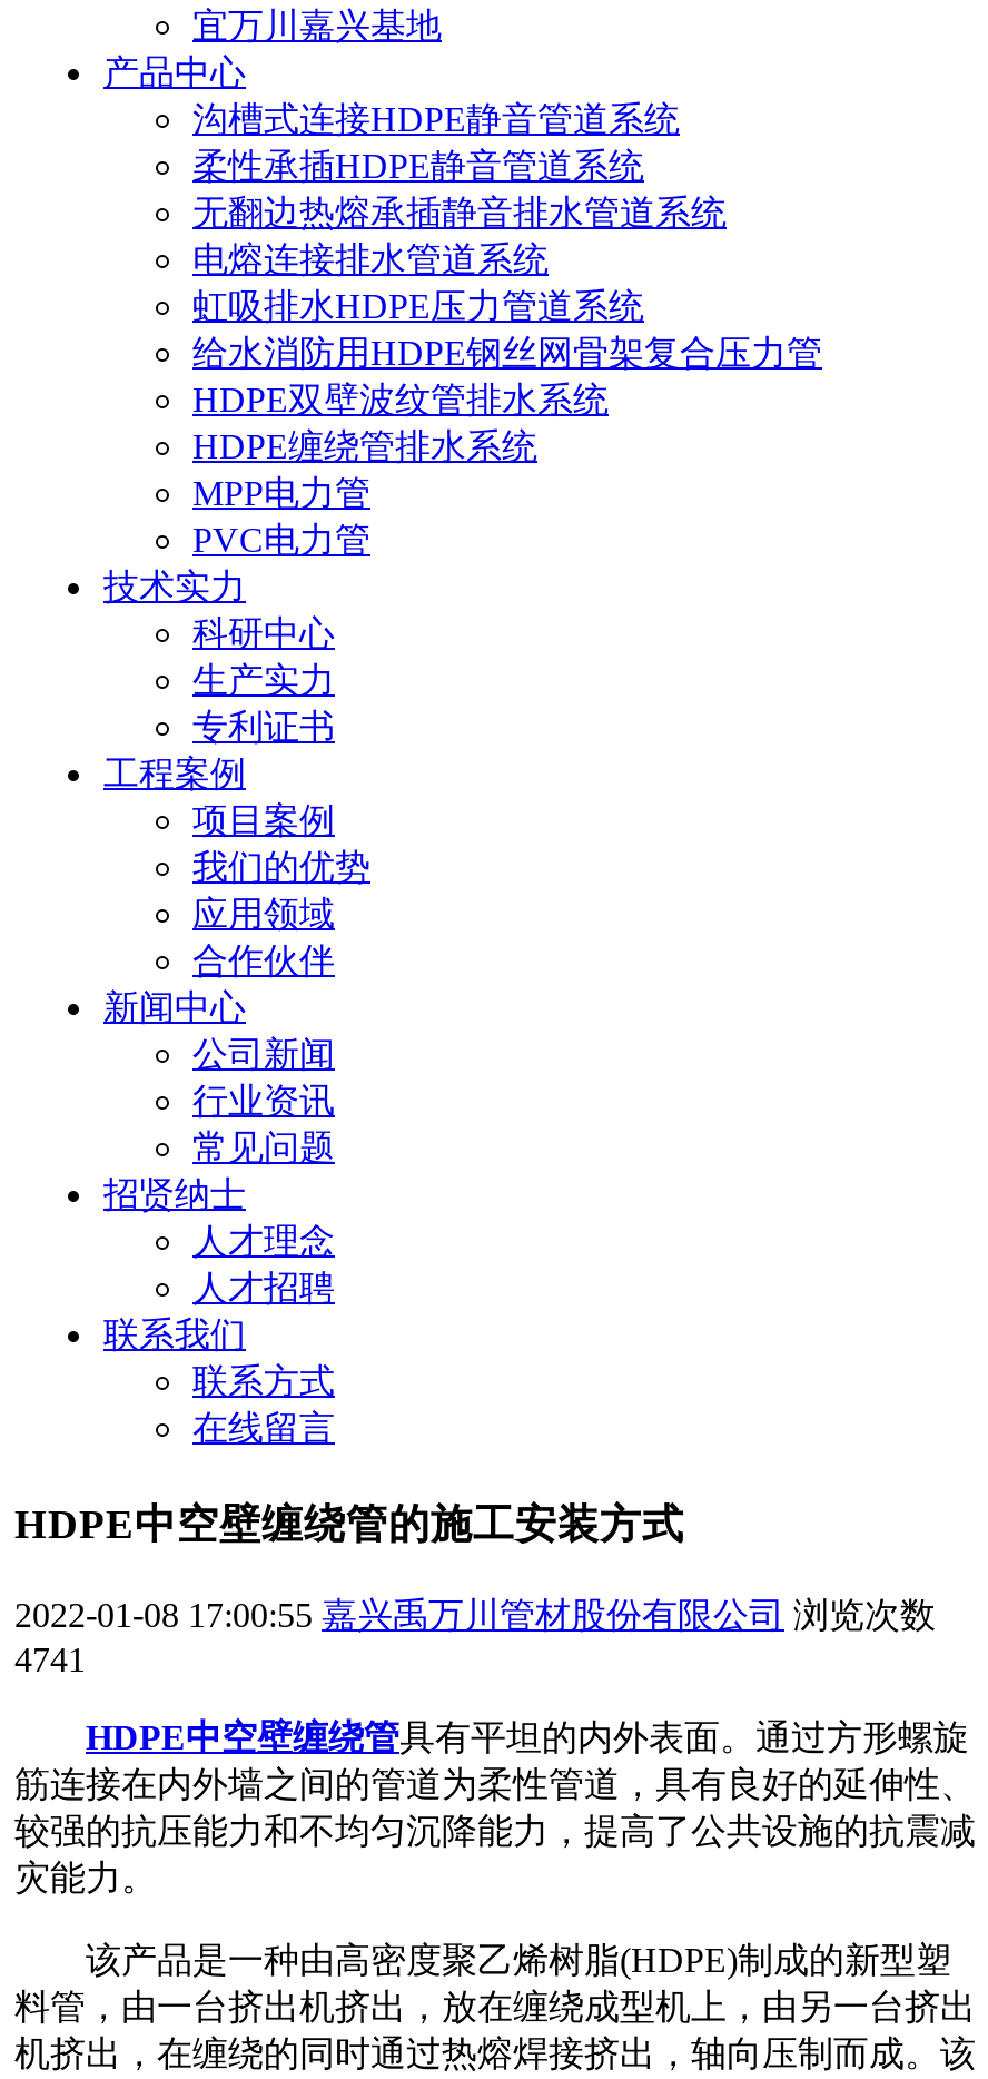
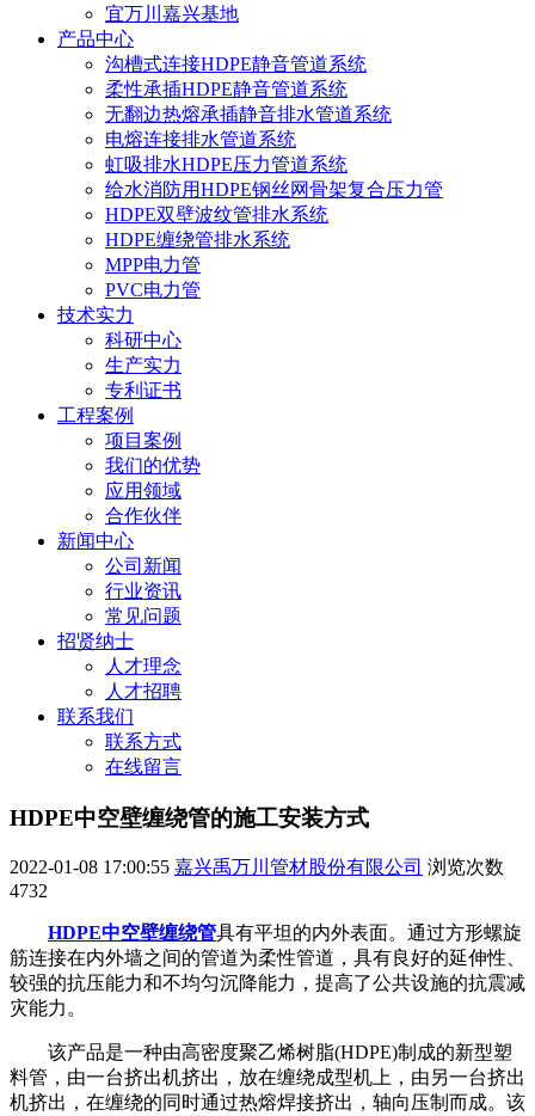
[14,1641,86,1679] 4741 -> [10,881,48,901] 4732

